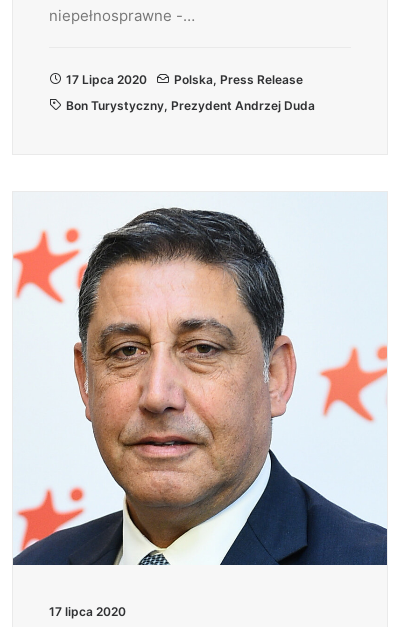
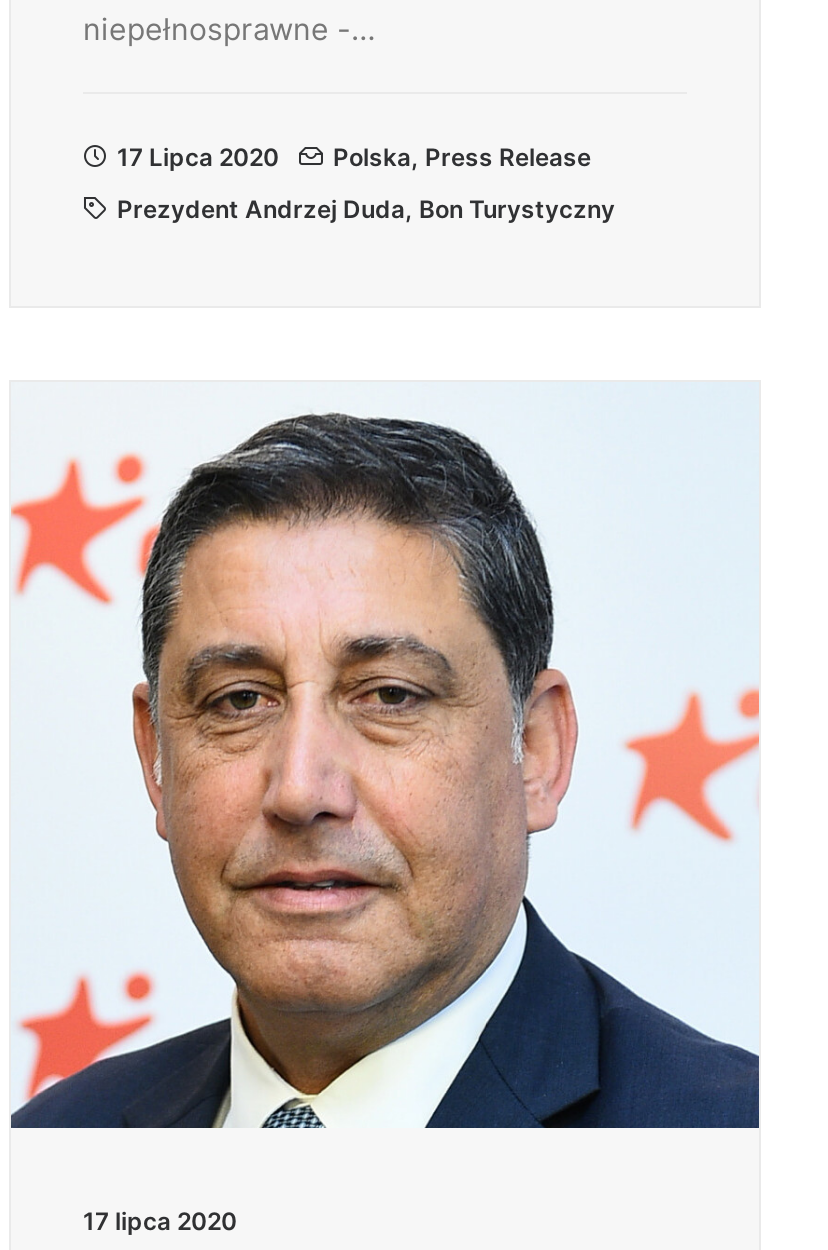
[66,98,315,113] Bon Turystyczny, Prezydent Andrzej Duda -> [117,194,615,224] Prezydent Andrzej Duda, Bon Turystyczny

